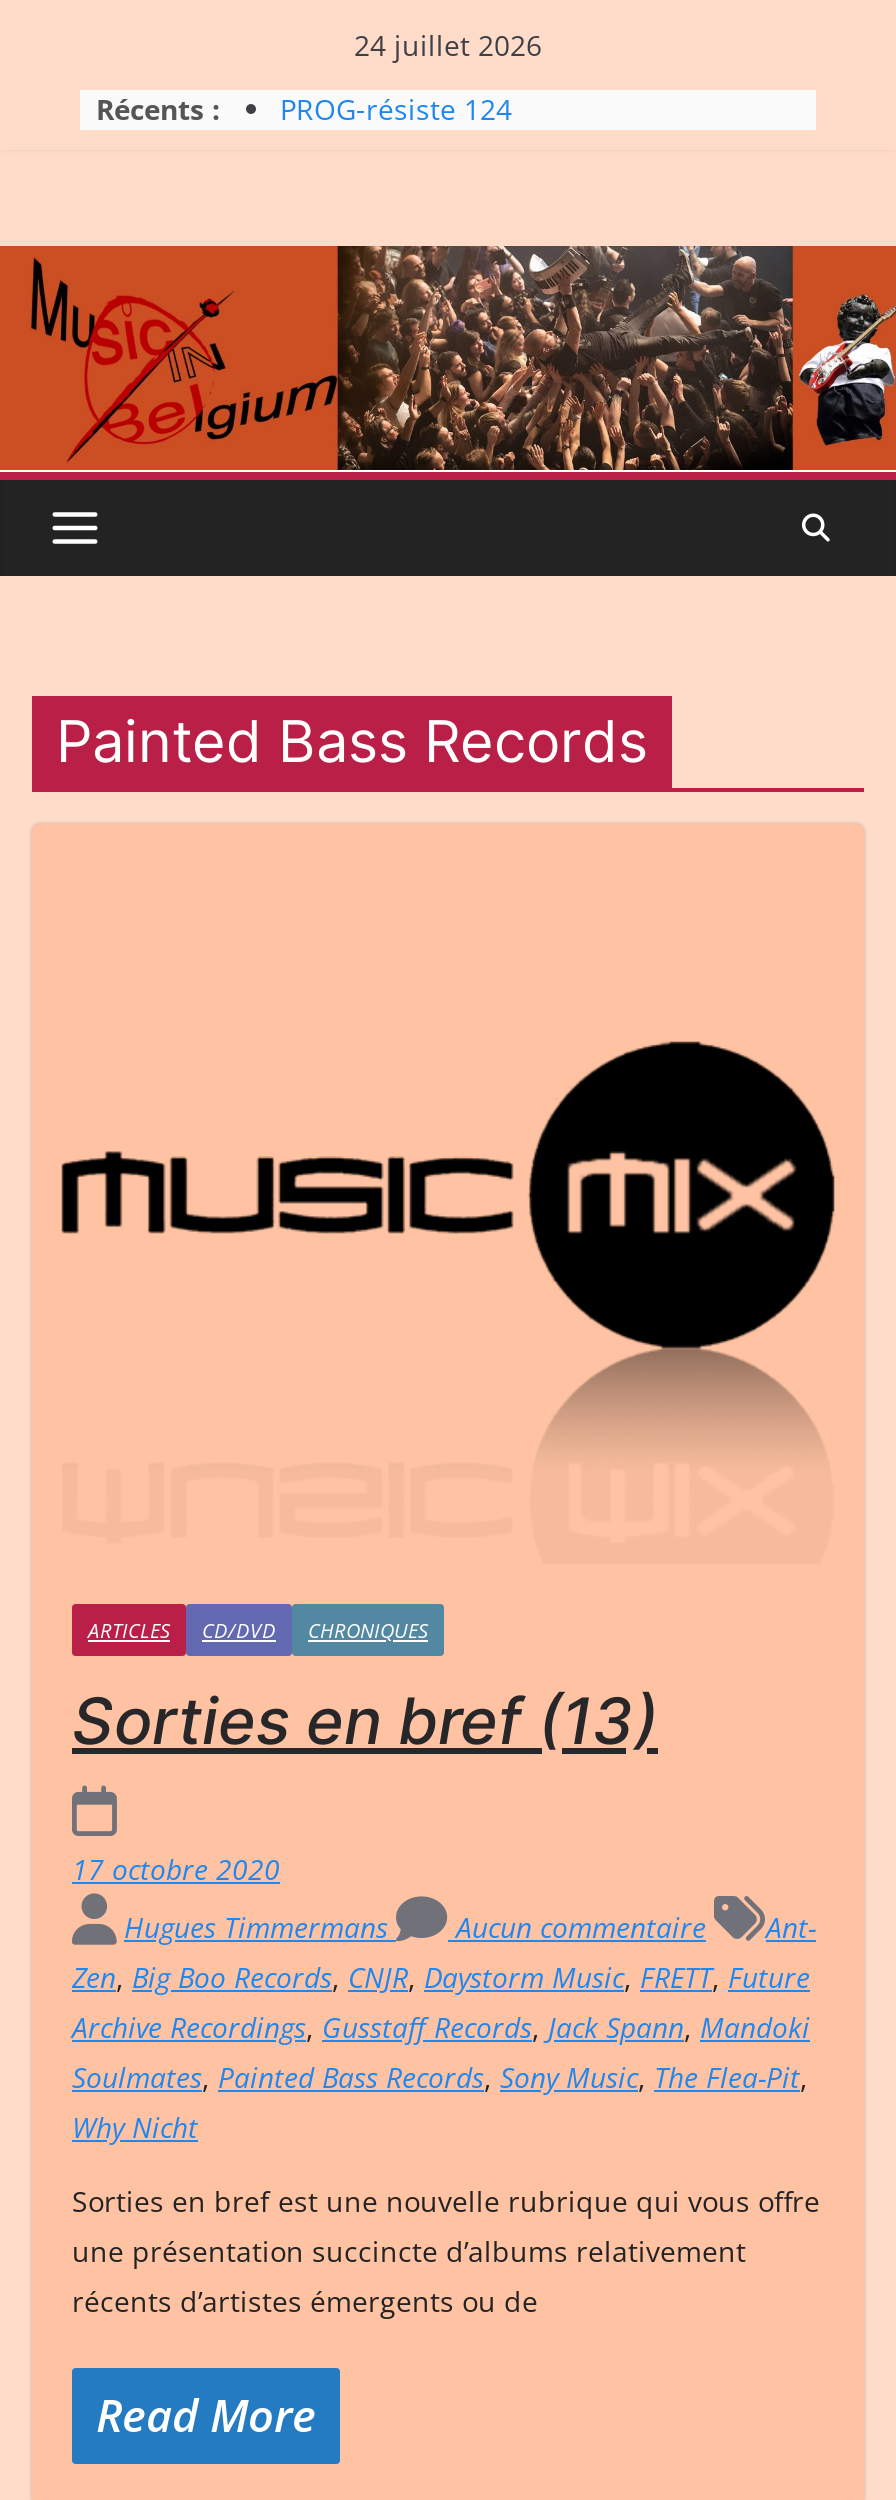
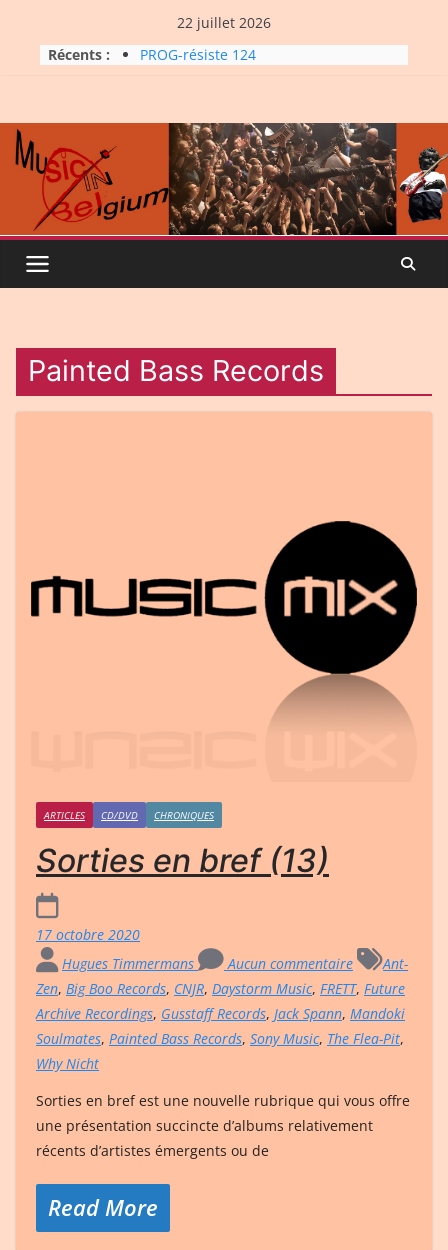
[354,26,542,64] 24 juillet 2026 -> [177,13,271,32] 22 juillet 2026

